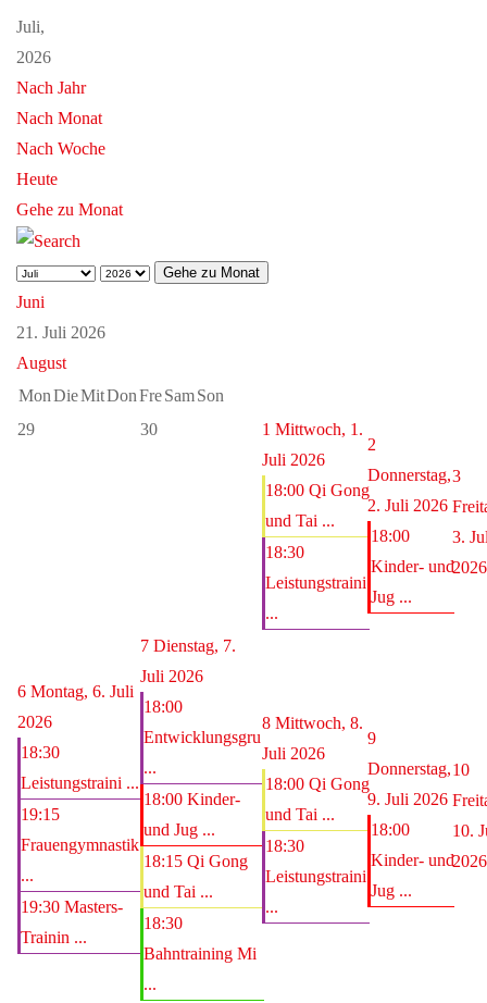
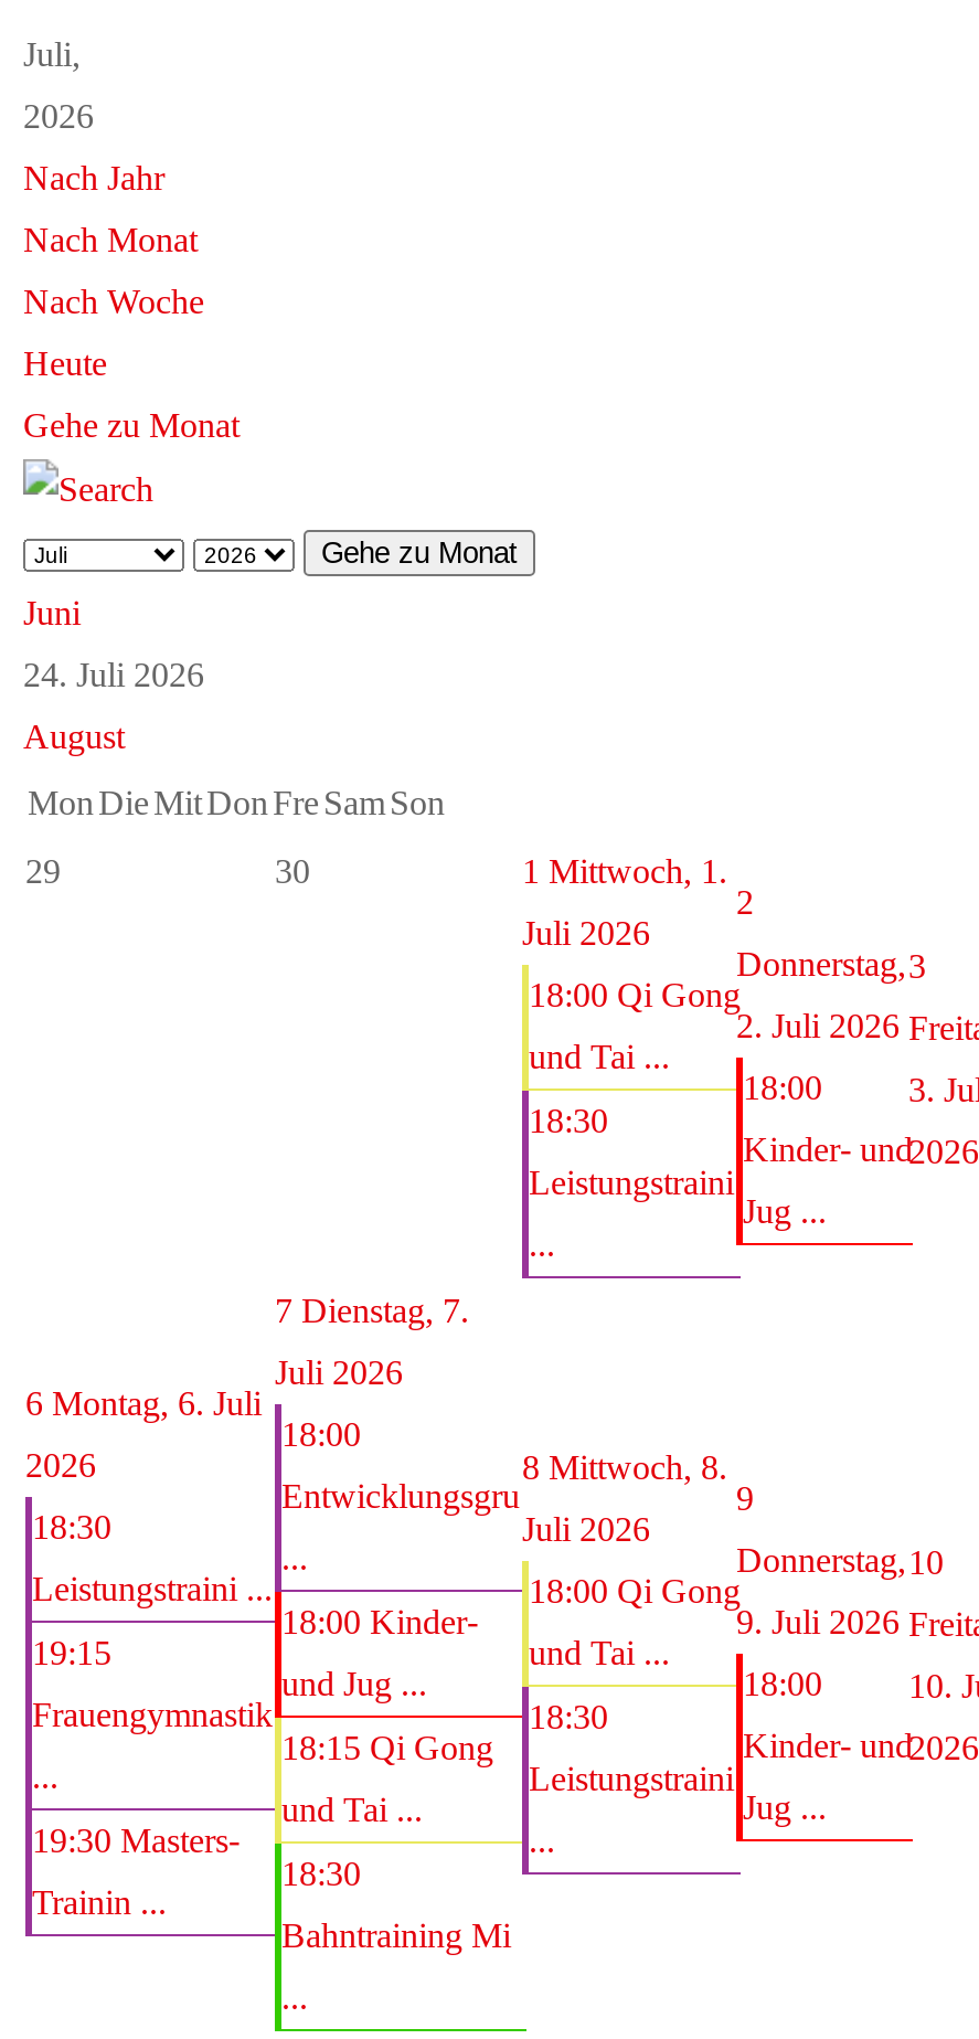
[16,323,105,342] 21. Juli 2026 -> [23,656,204,694] 24. Juli 2026

